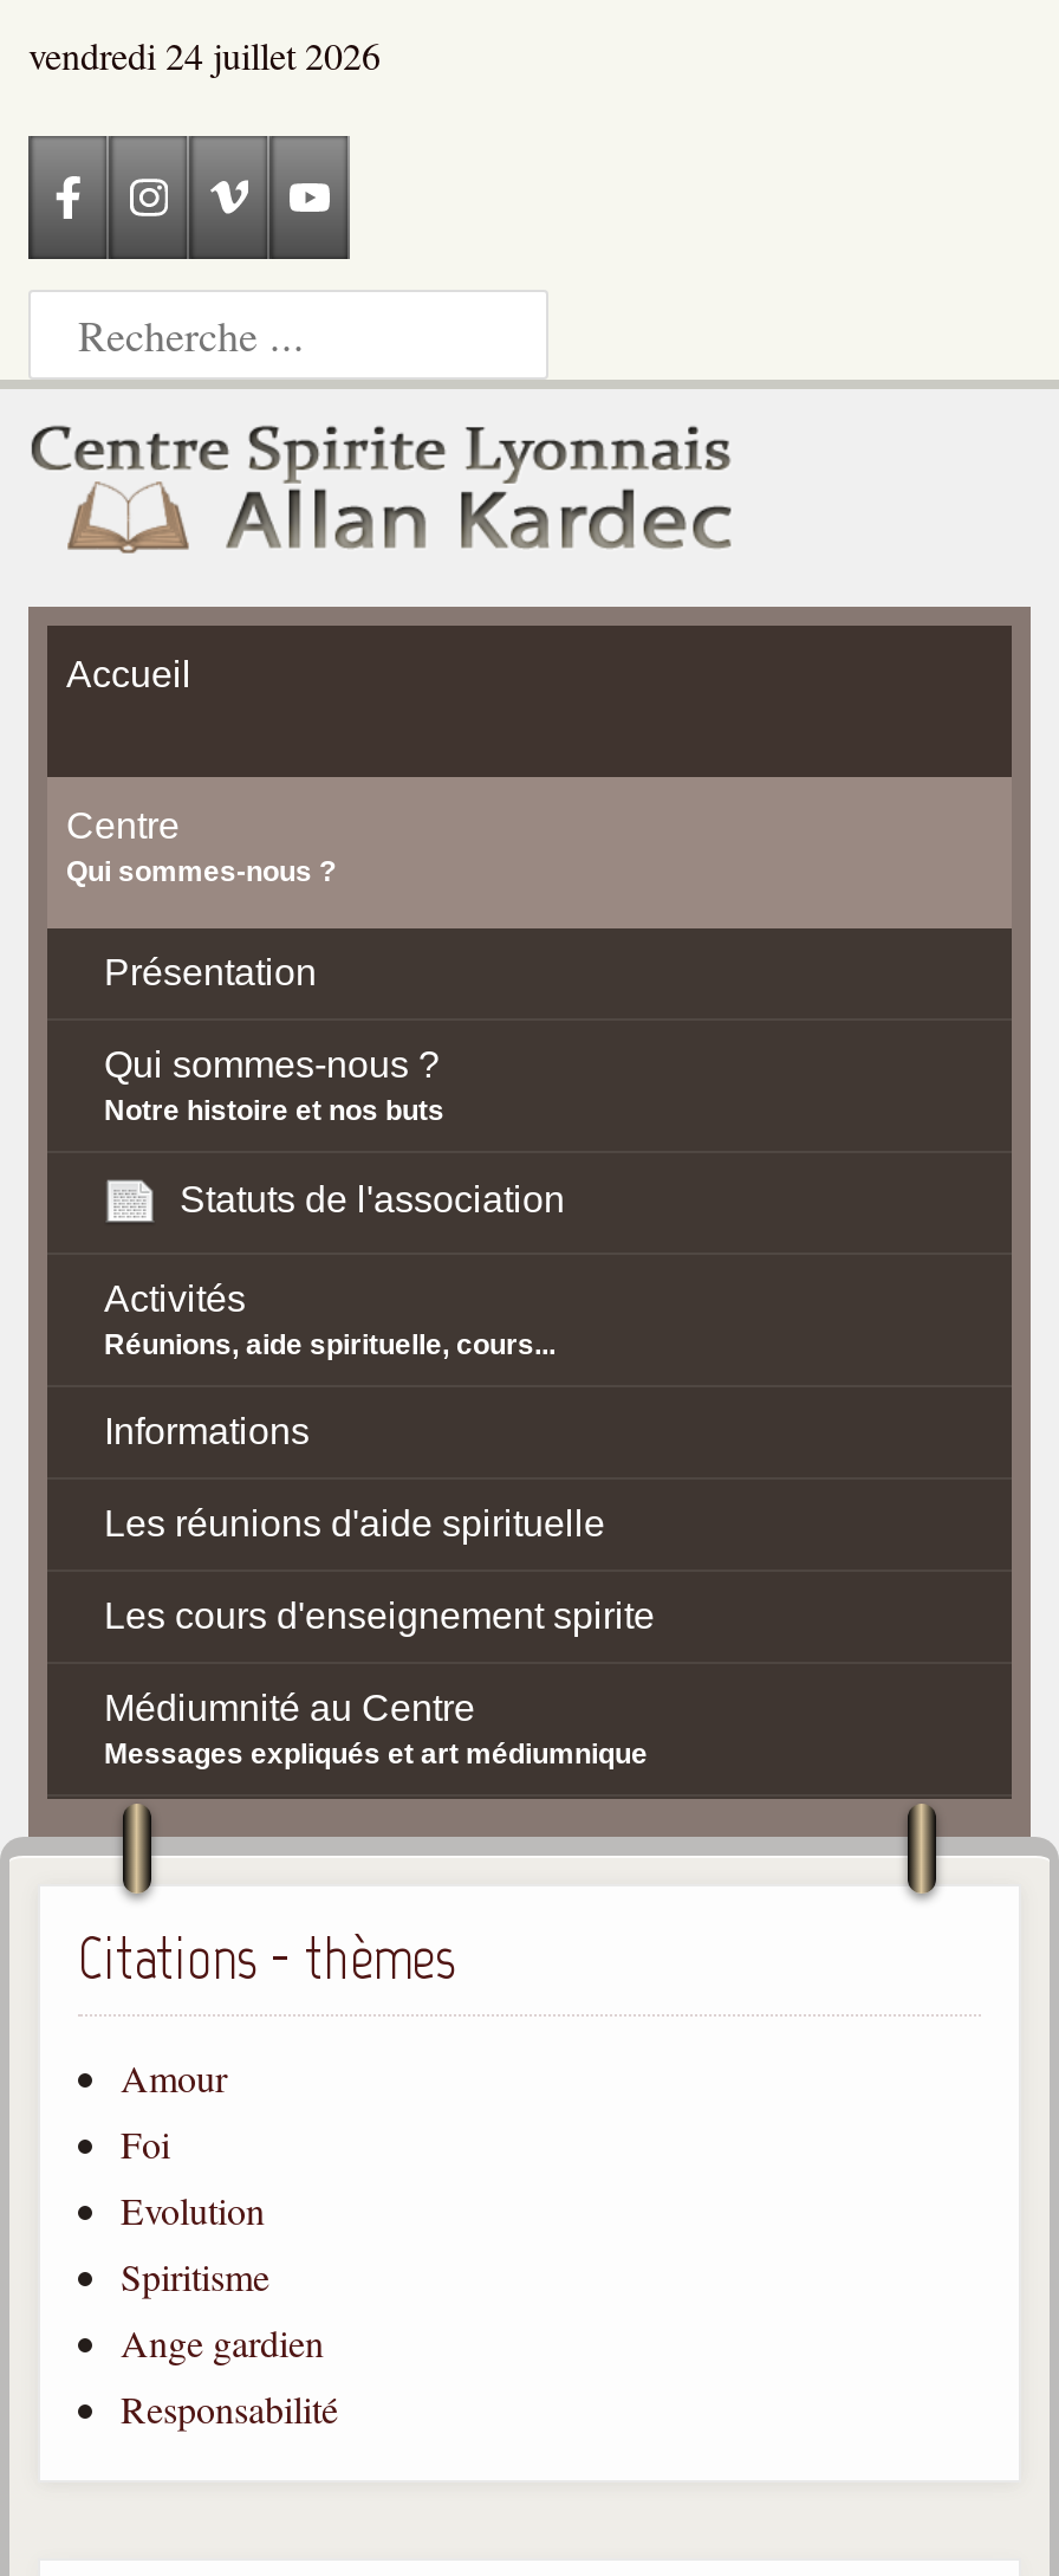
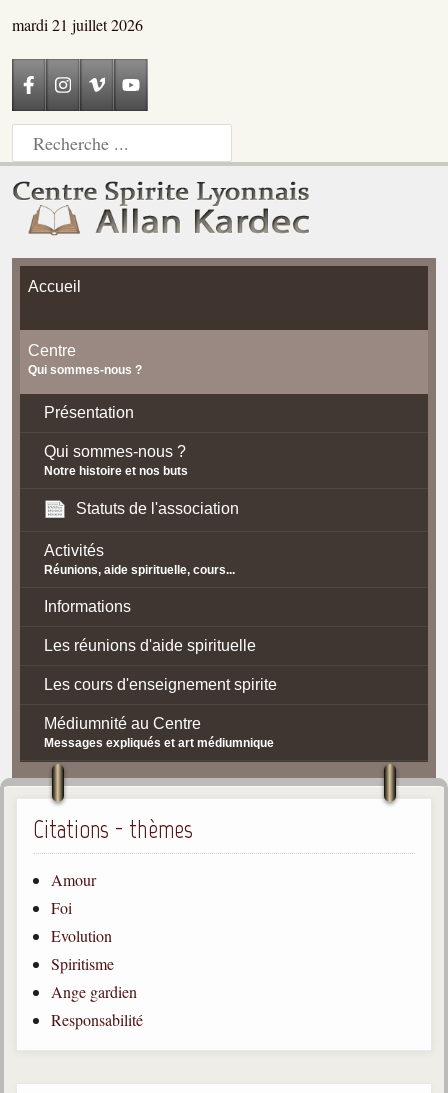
[28,30,381,79] vendredi 24 juillet 2026 -> [12,14,143,35] mardi 21 juillet 2026

